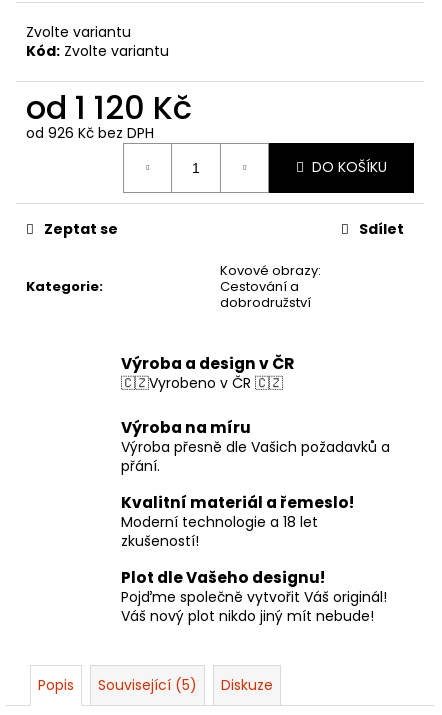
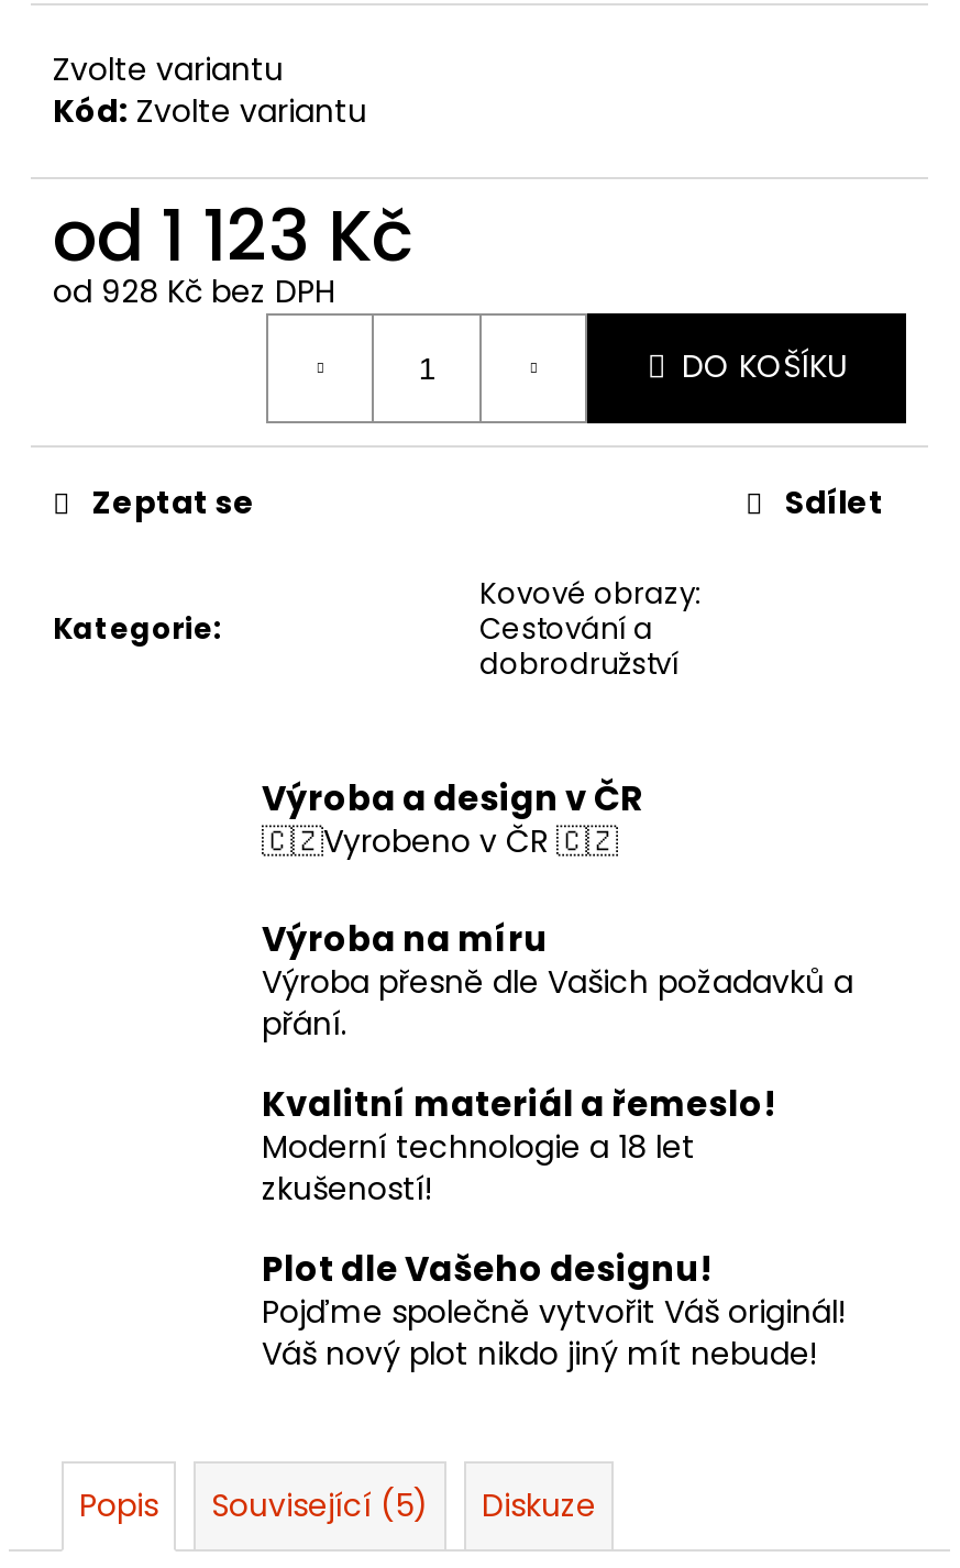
[26,84,192,129] od 1 120 Kč -> [53,185,413,284] od 1 123 Kč
[26,122,154,142] od 926 Kč bez DPH -> [53,268,334,312] od 928 Kč bez DPH

